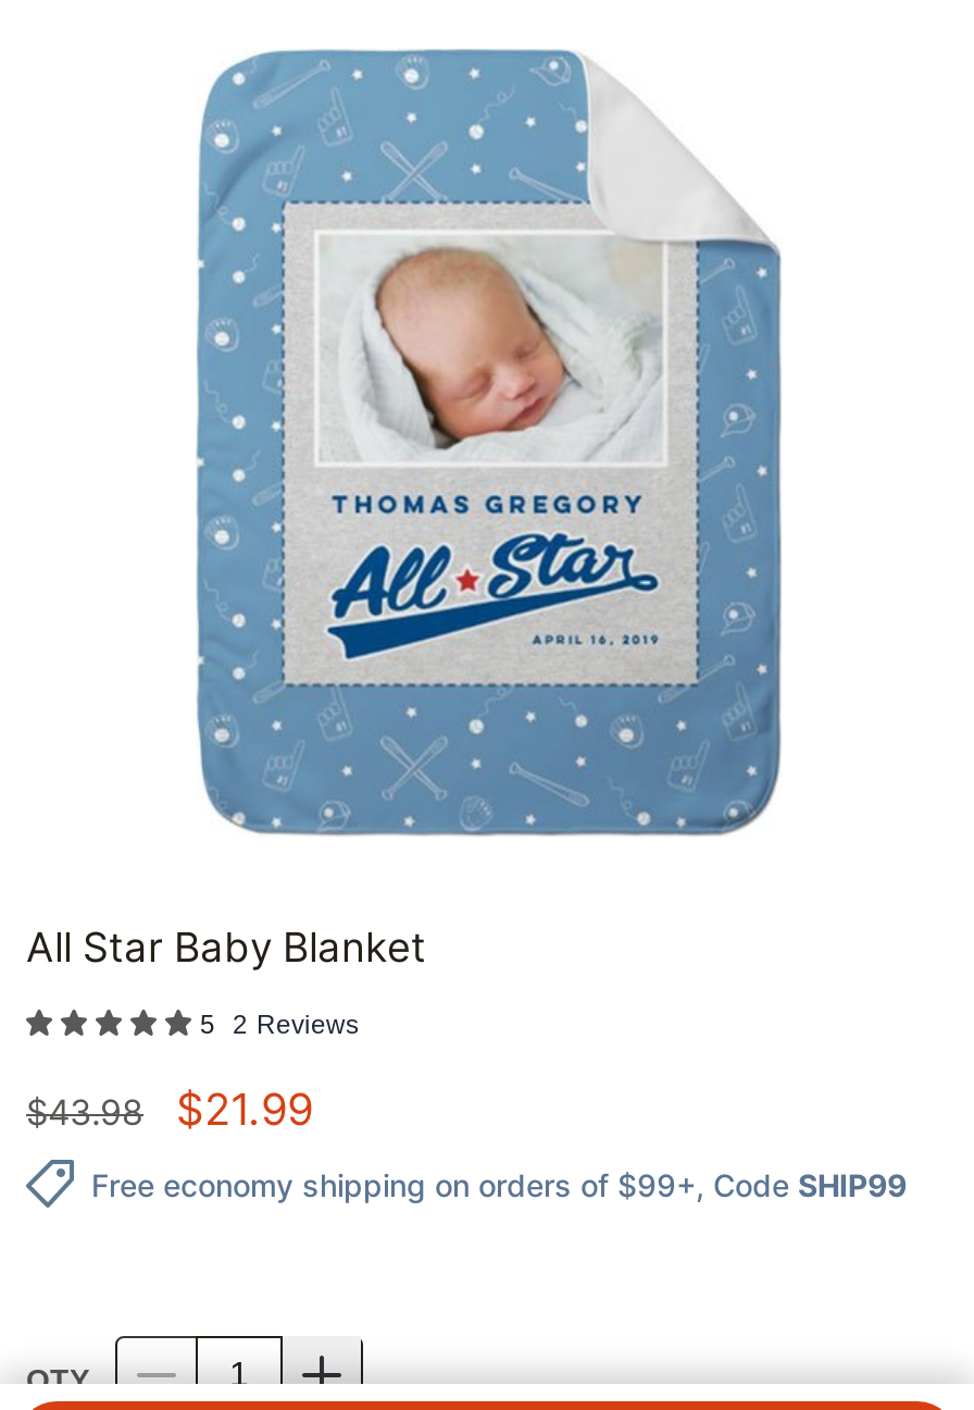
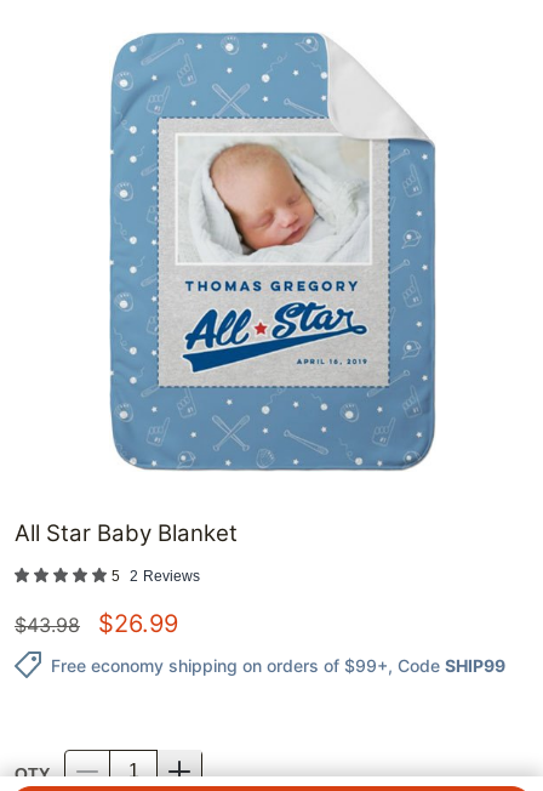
[26,1084,313,1137] $43.98 $21.99 -> [15,610,178,639] $43.98 $26.99

